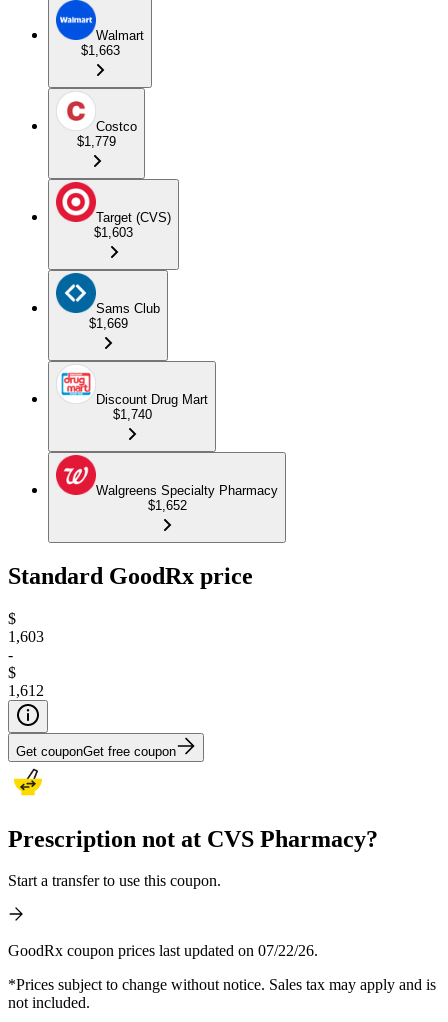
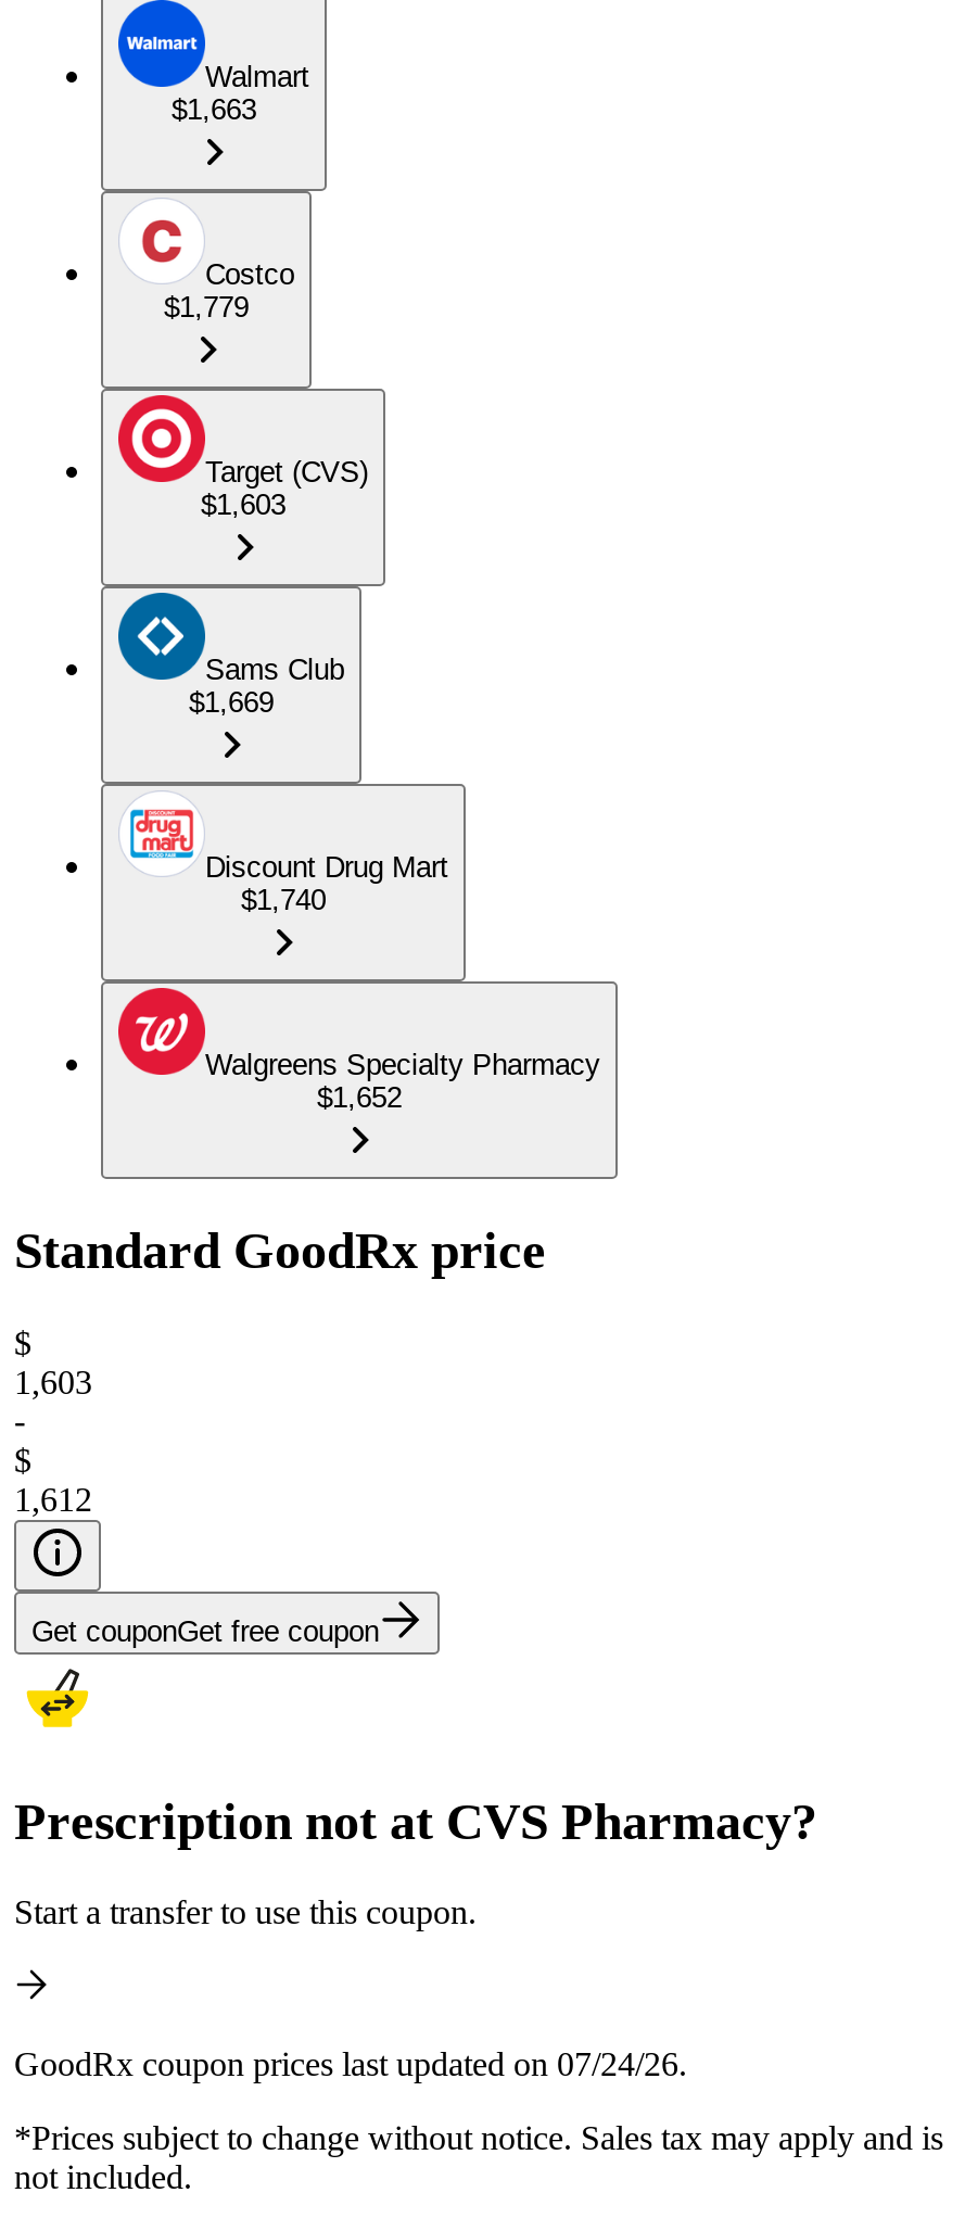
[8,942,318,959] GoodRx coupon prices last updated on 07/22/26. -> [14,2046,687,2083] GoodRx coupon prices last updated on 07/24/26.

